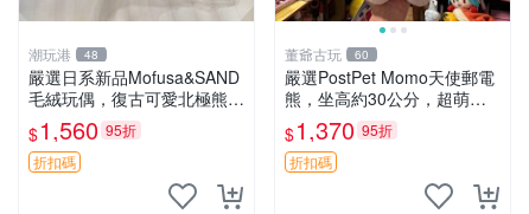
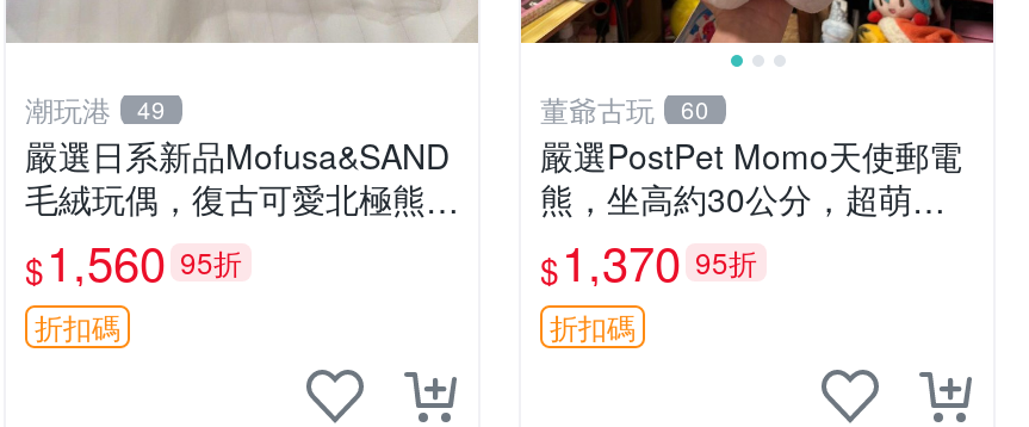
[28,44,98,64] 潮玩港 48 -> [25,89,166,130] 潮玩港 49

